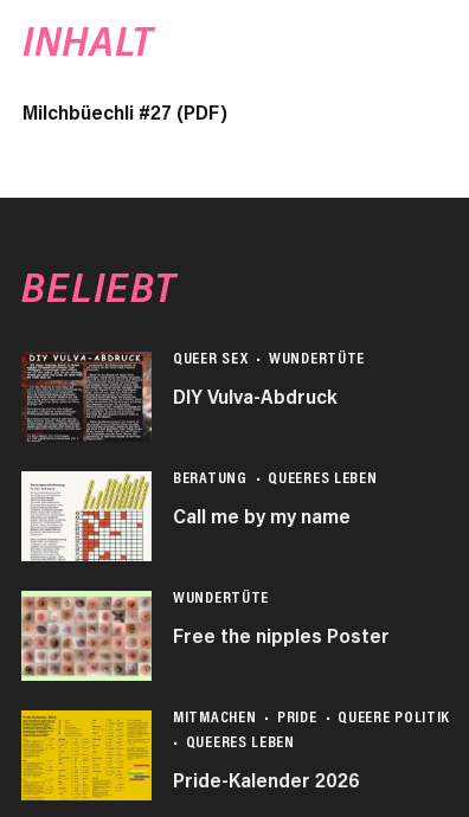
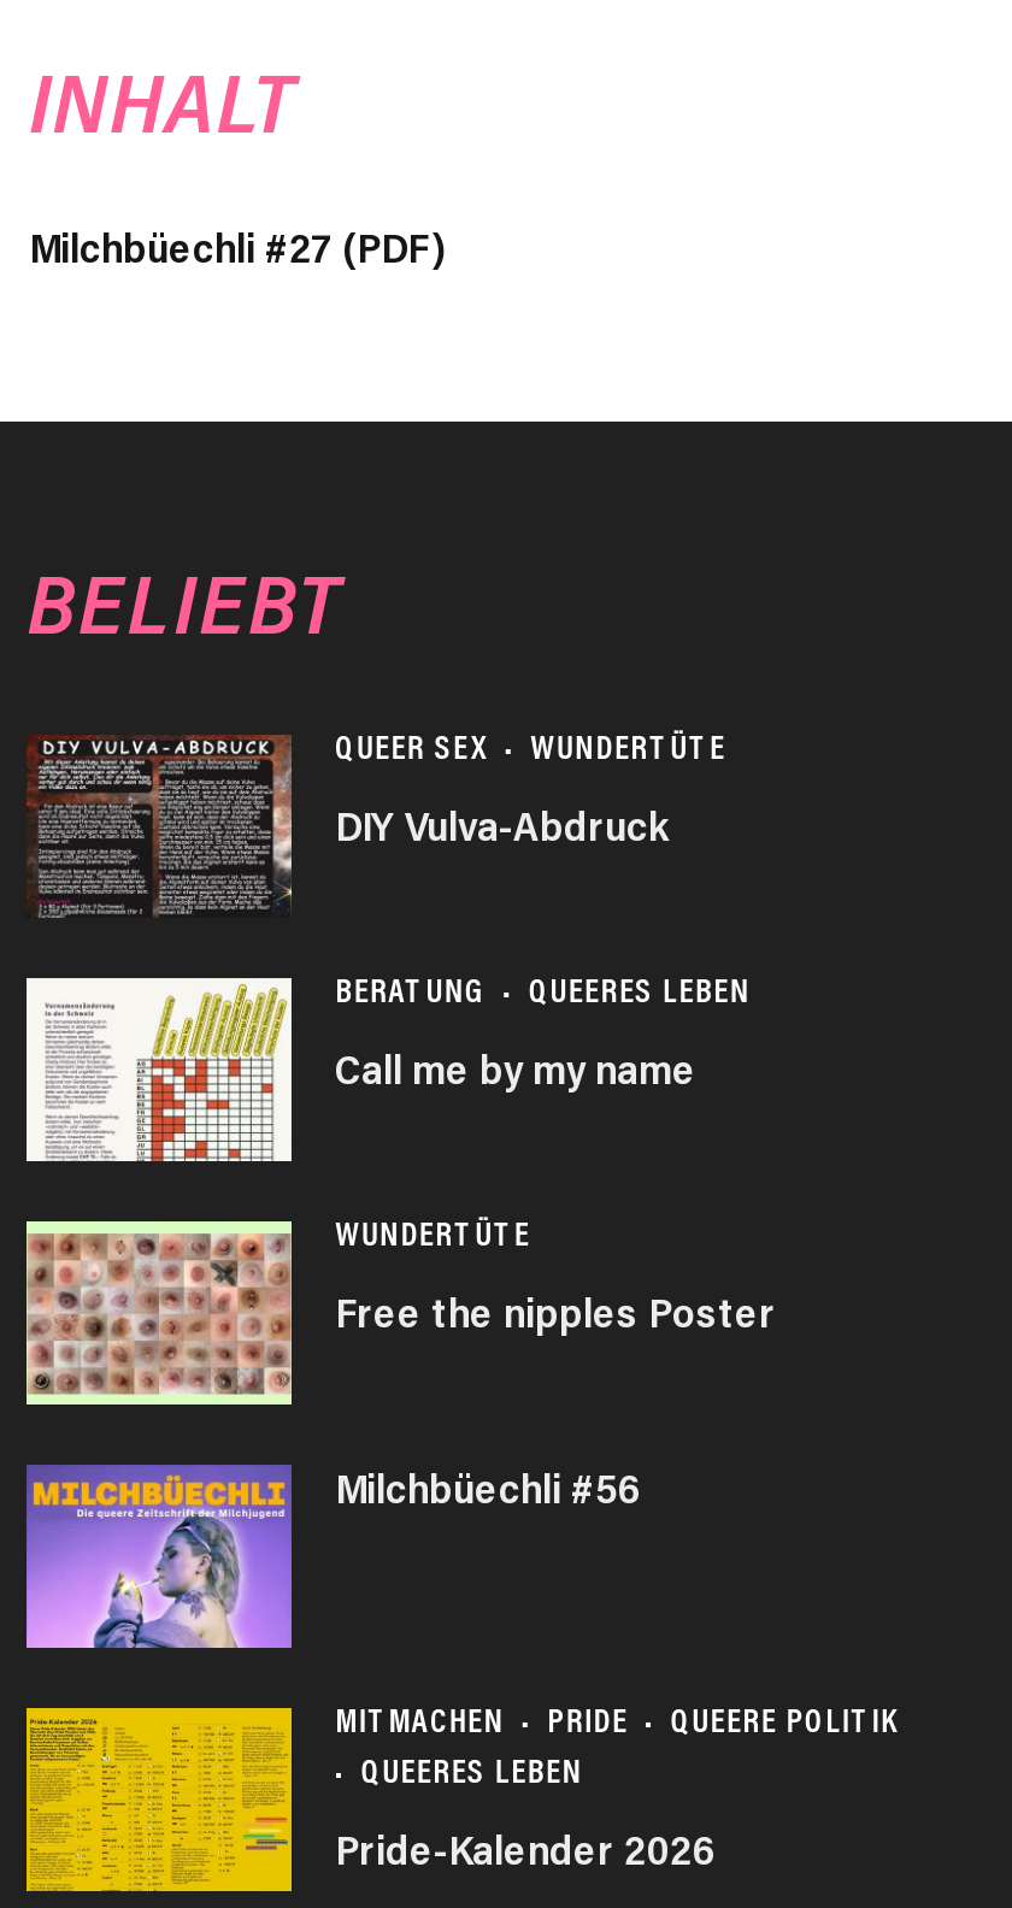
none -> [24,1460,641,1650] [image] | Milchbüechli #56

